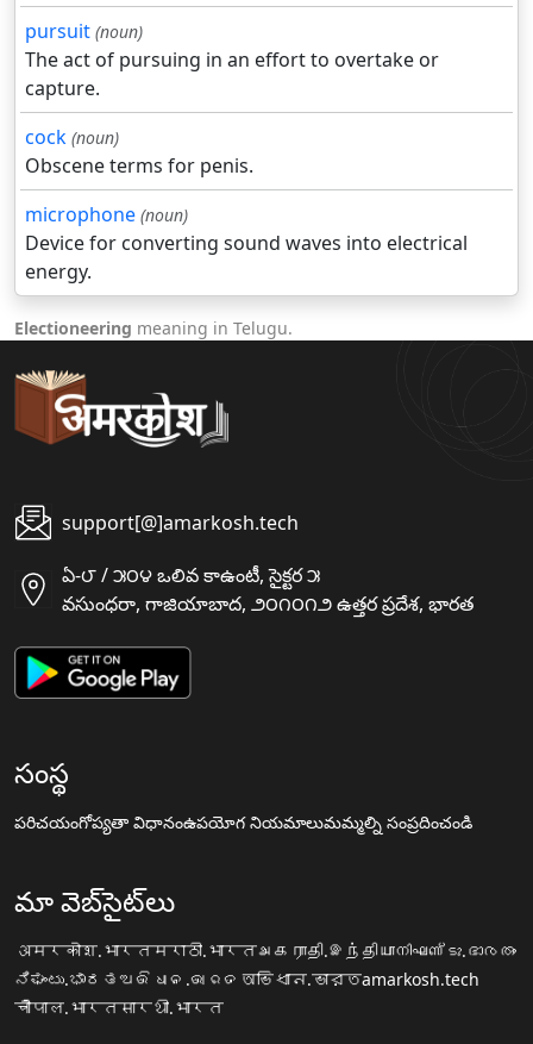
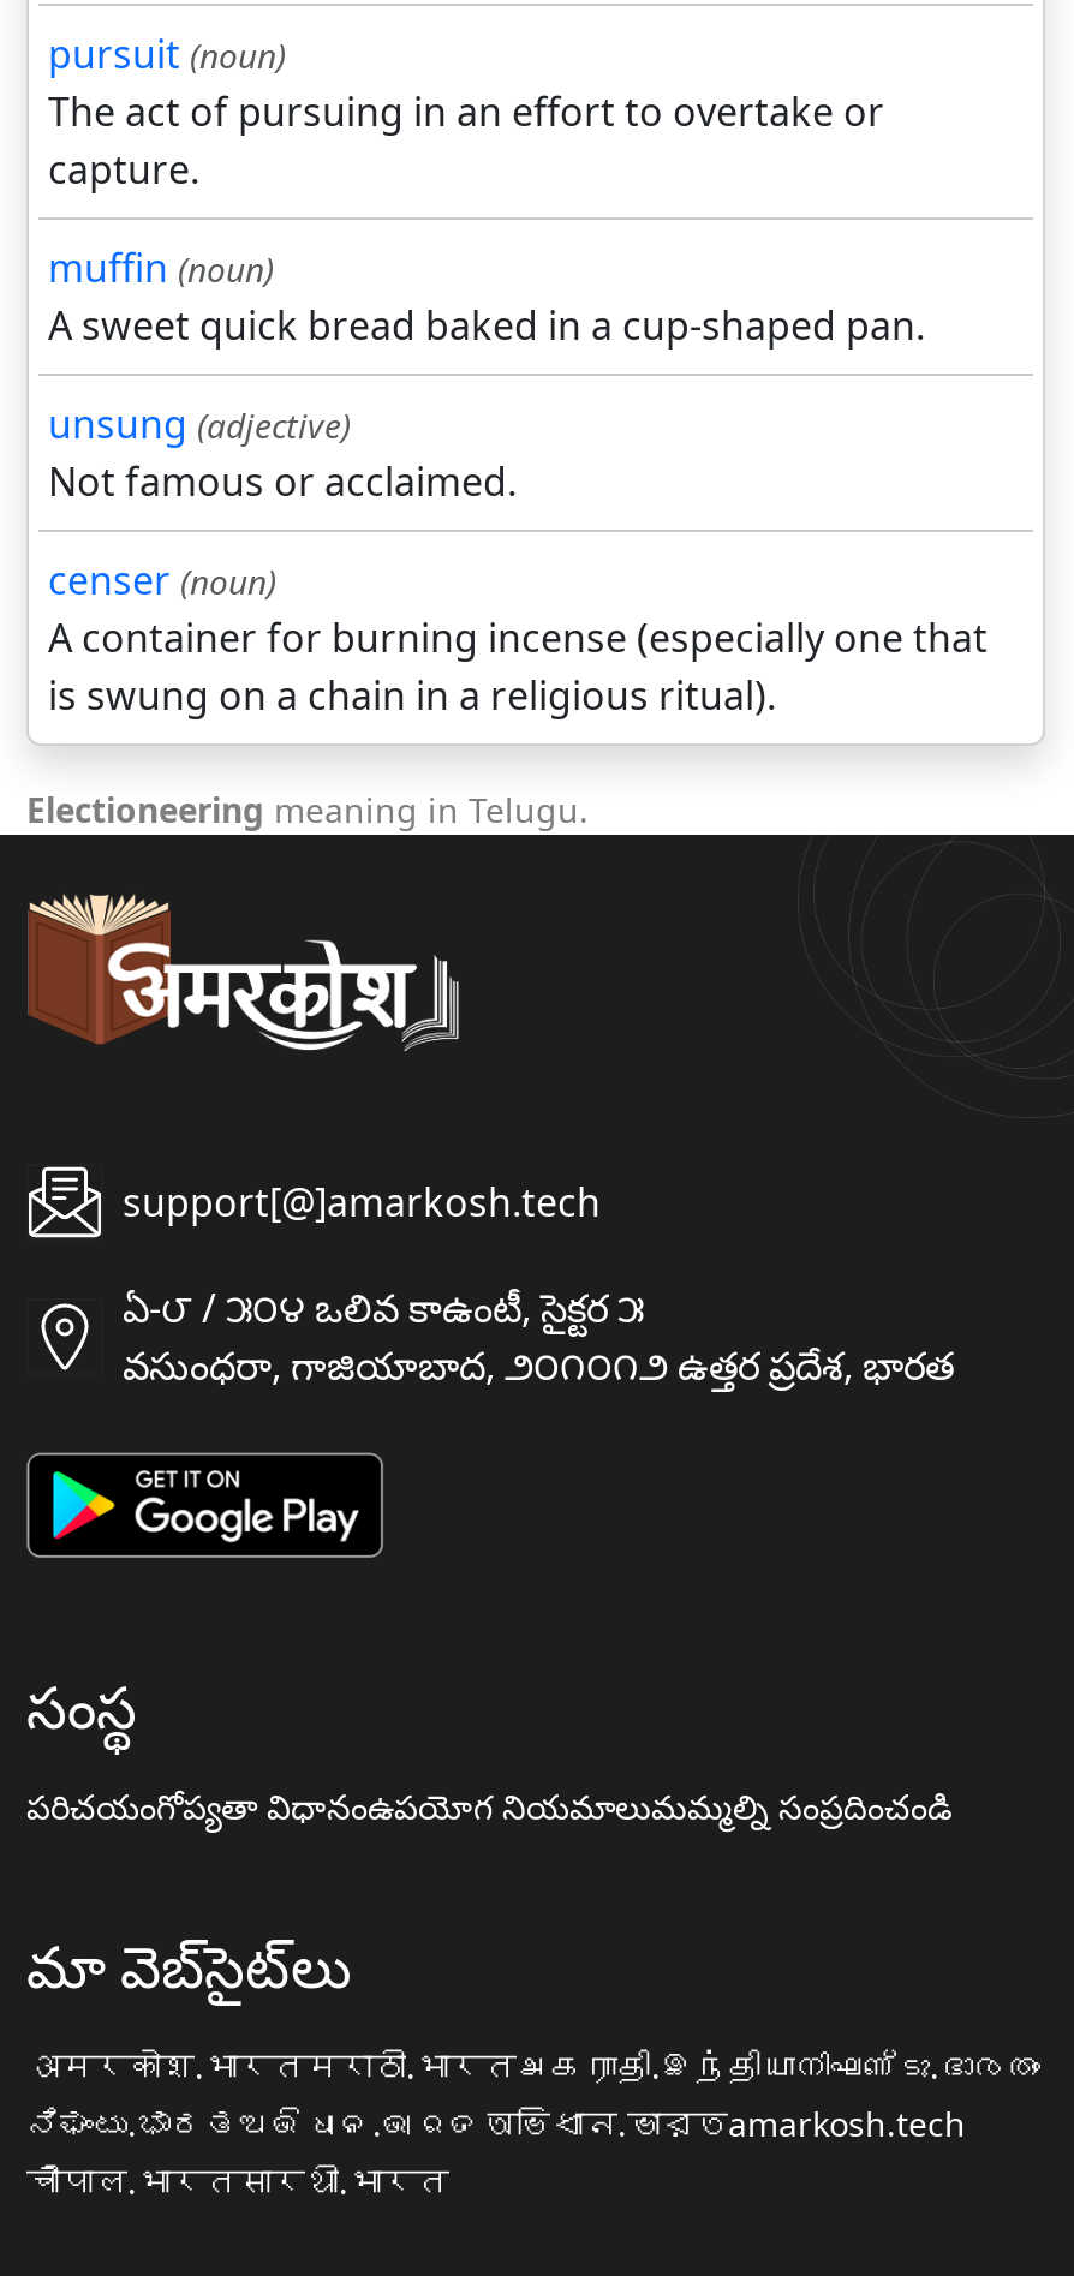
[25,124,468,285] cock (noun) | Obscene terms for penis. | microphone (noun) | Device for converting sound waves into electrical | energy. -> [48,242,988,722] muffin (noun) | A sweet quick bread baked in a cup-shaped pan. | unsung (adjective) | Not famous or acclaimed. | censer (noun) | A container for burning incense (especially one that | is swung on a chain in a religious ritual).

